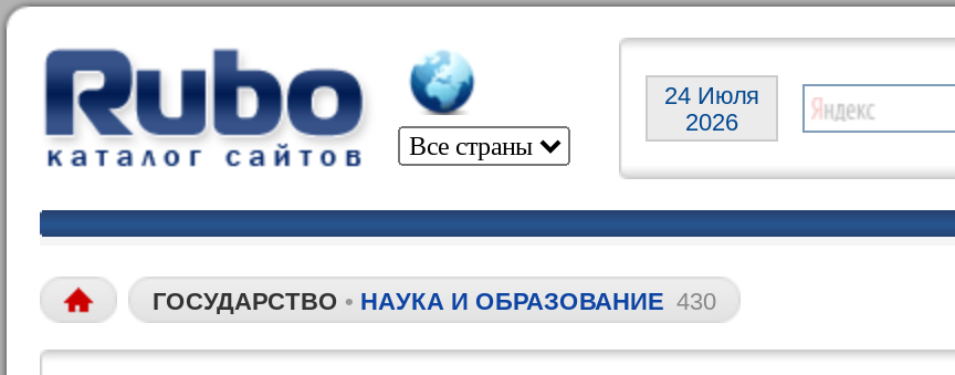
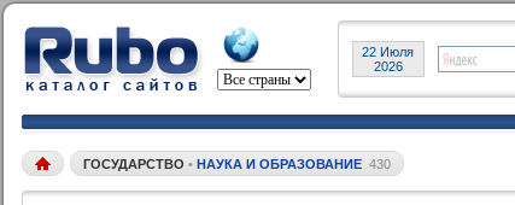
[664,82,759,108] 24 Июля -> [362,45,414,59] 22 Июля

